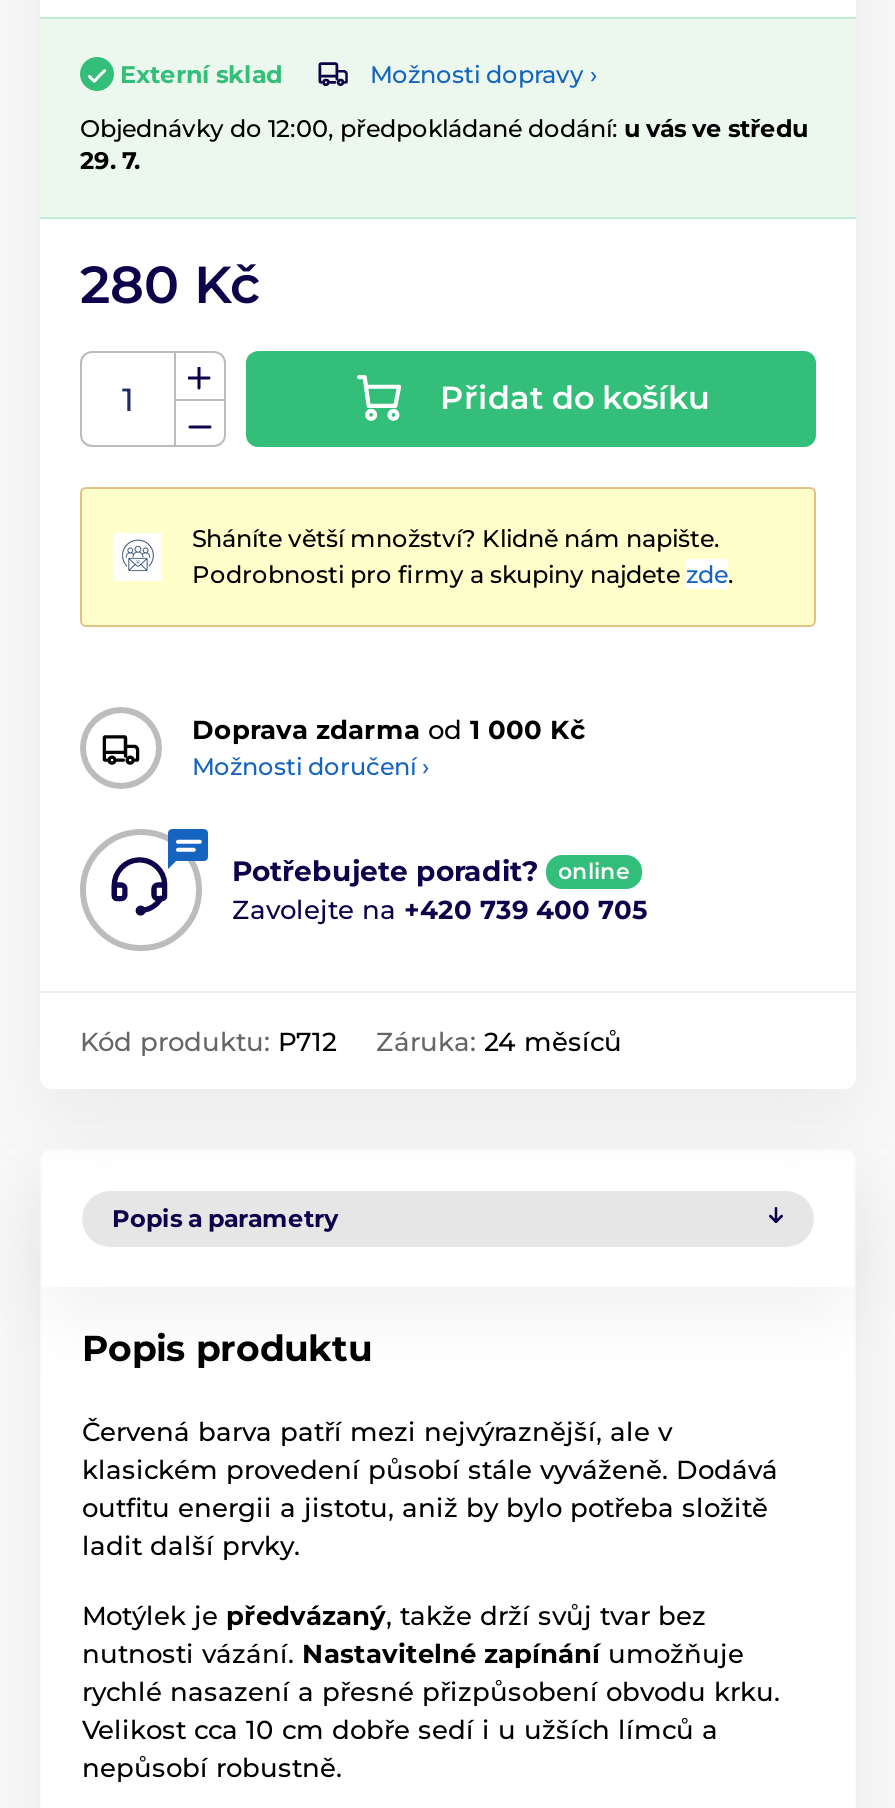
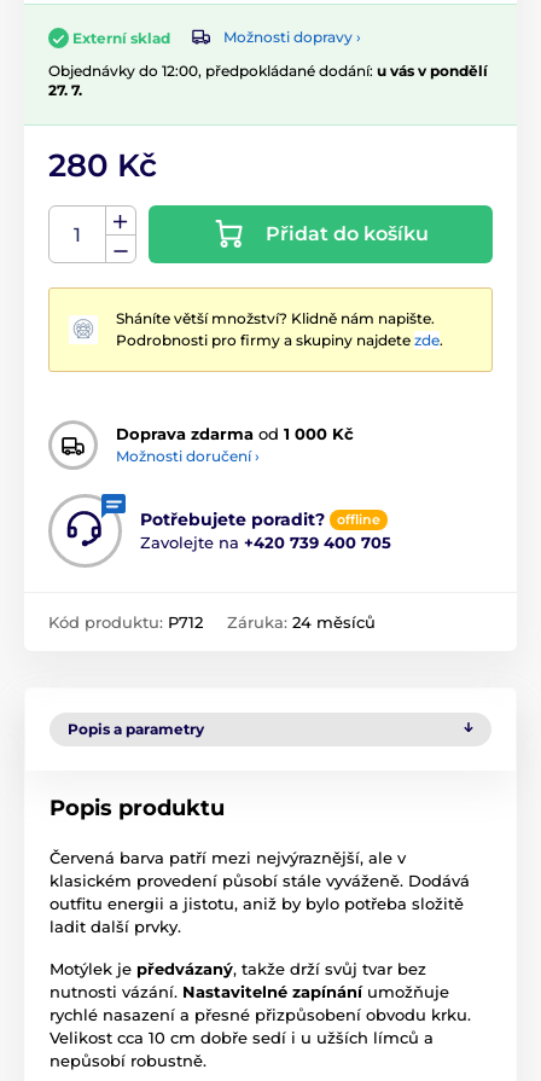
[80,113,808,143] Objednávky do 12:00, předpokládané dodání: u vás ve středu -> [48,61,488,80] Objednávky do 12:00, předpokládané dodání: u vás v pondělí
[80,145,140,175] 29. 7. -> [48,81,82,99] 27. 7.
[558,857,630,885] online -> [337,511,380,528] offline

